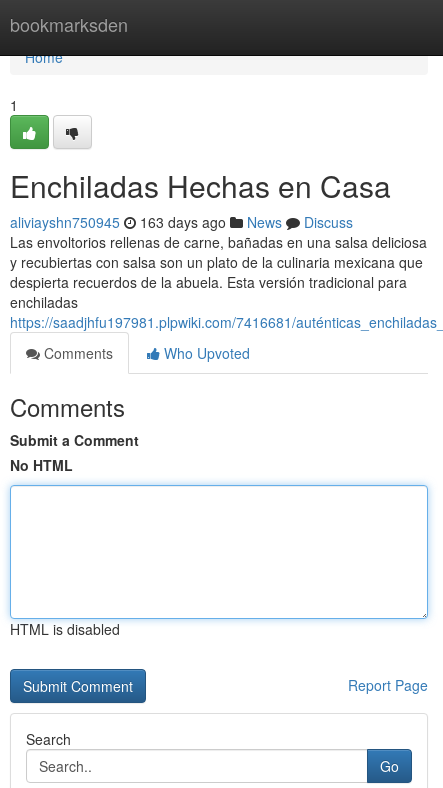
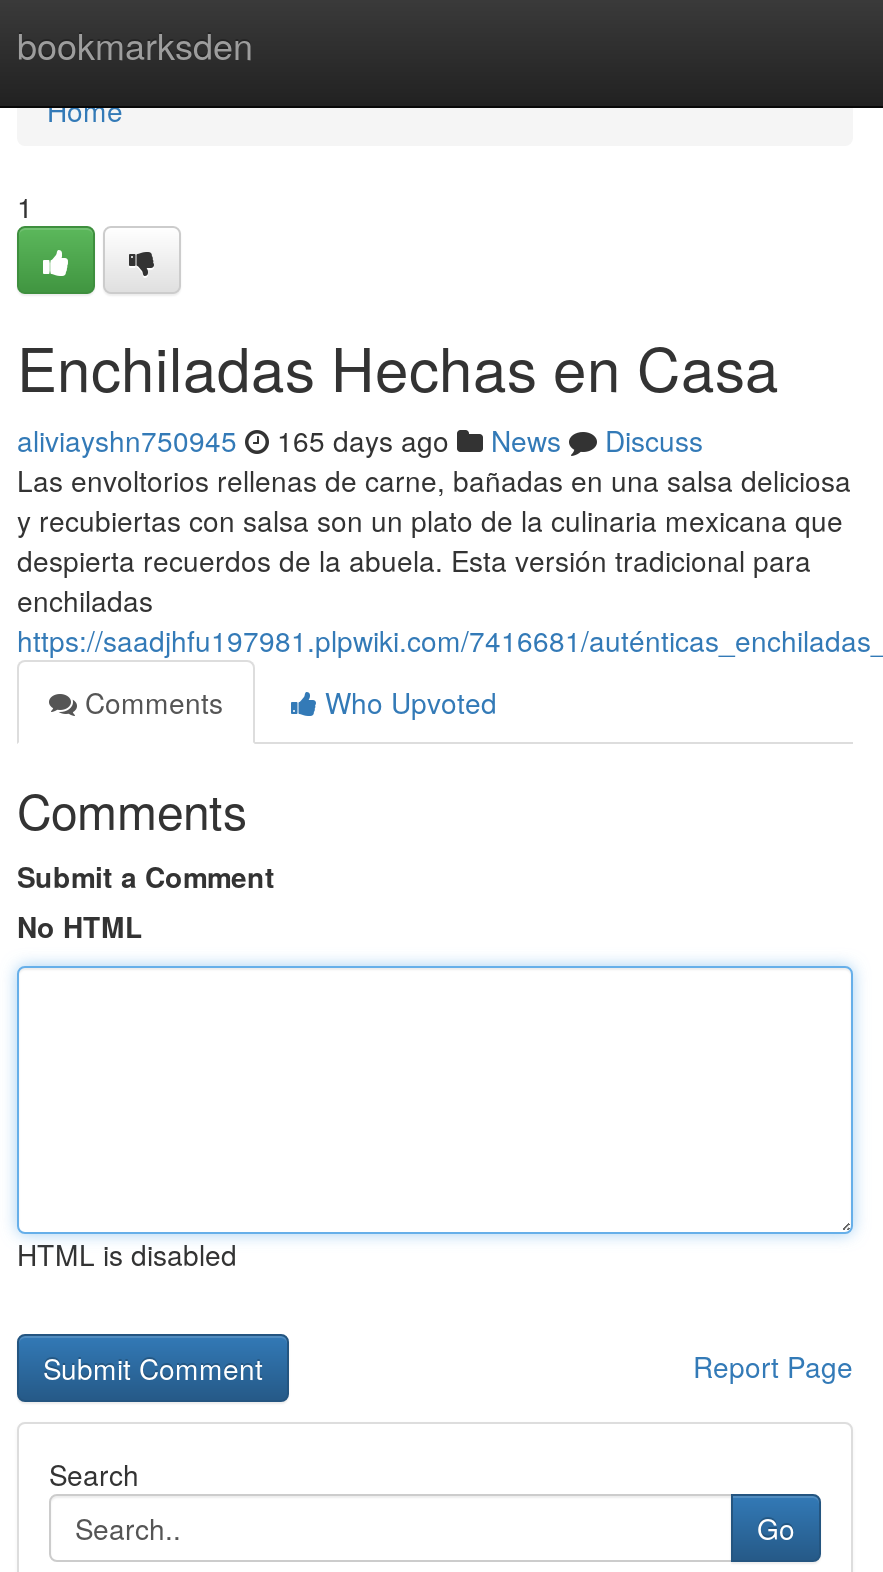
[10,212,353,232] aliviayshn750945 163 days ago News Discuss -> [17,420,703,460] aliviayshn750945 165 days ago News Discuss

